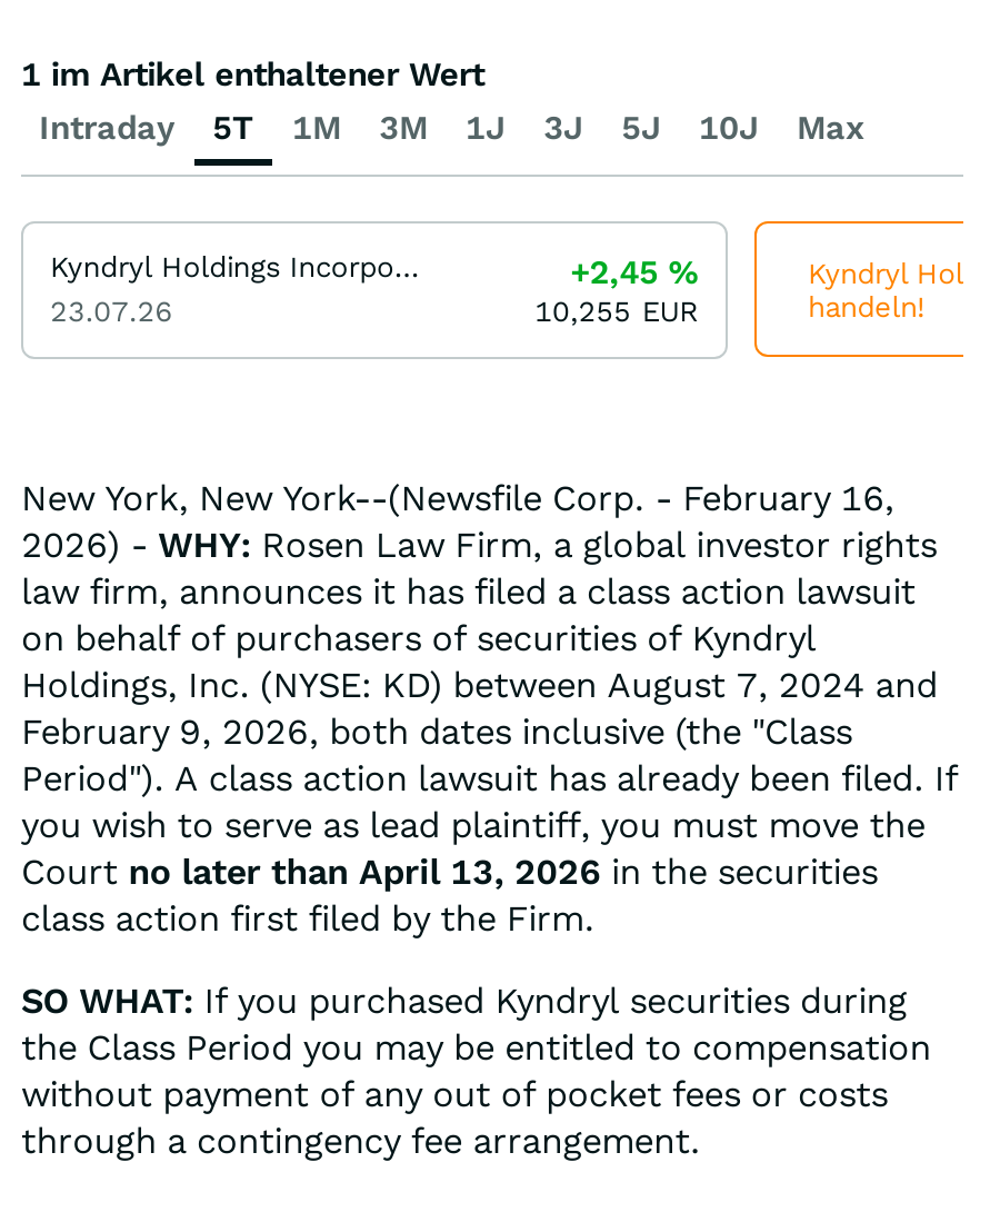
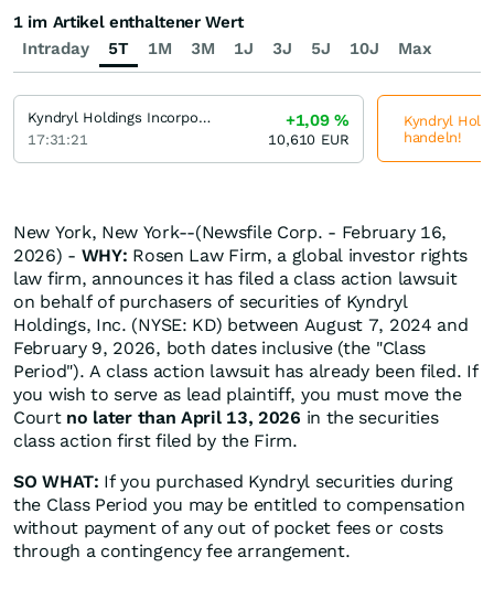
[570,253,699,293] +2,45% -> [286,111,350,130] +1,09%
[50,295,172,329] 23.07.26 -> [28,132,88,148] 17:31:21
[535,295,699,329] 10,255 EUR -> [268,132,350,148] 10,610 EUR

